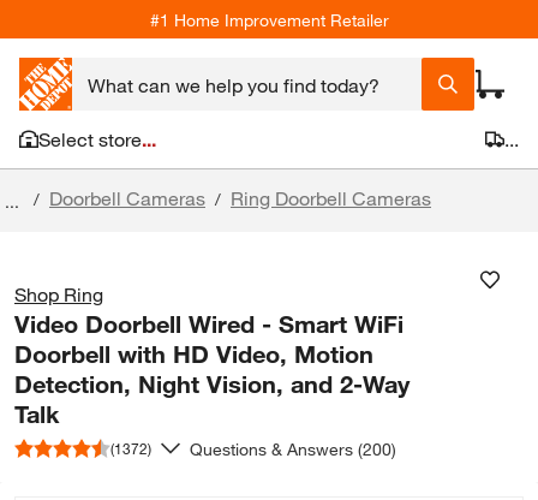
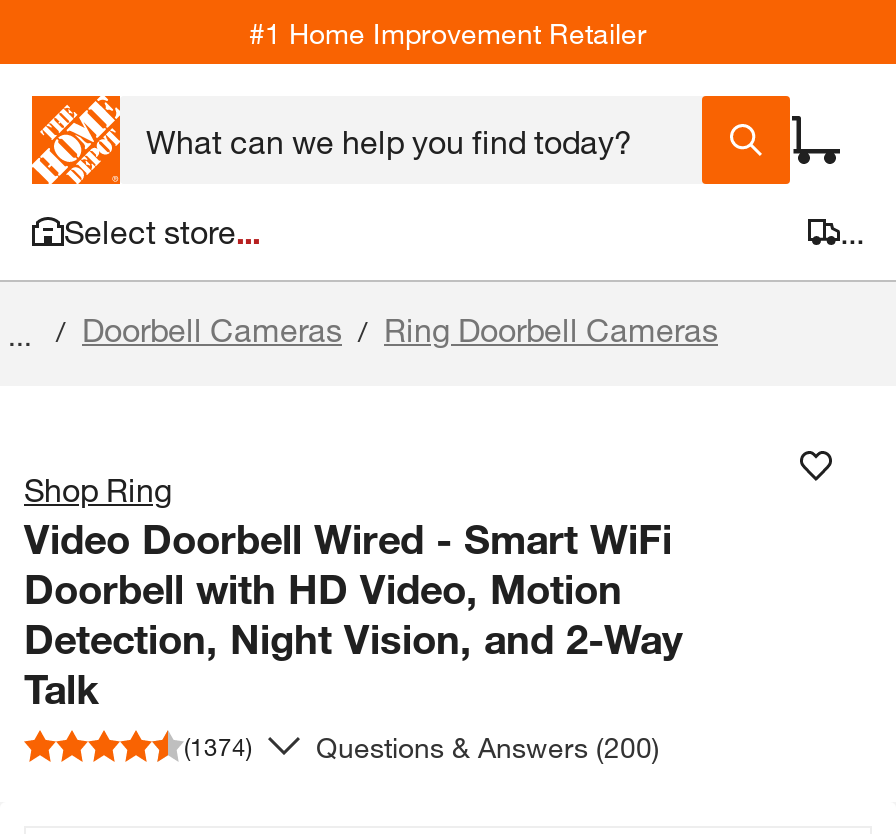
[110,438,396,459] (1372) Questions & Answers (200) -> [184,729,660,763] (1374) Questions & Answers (200)

